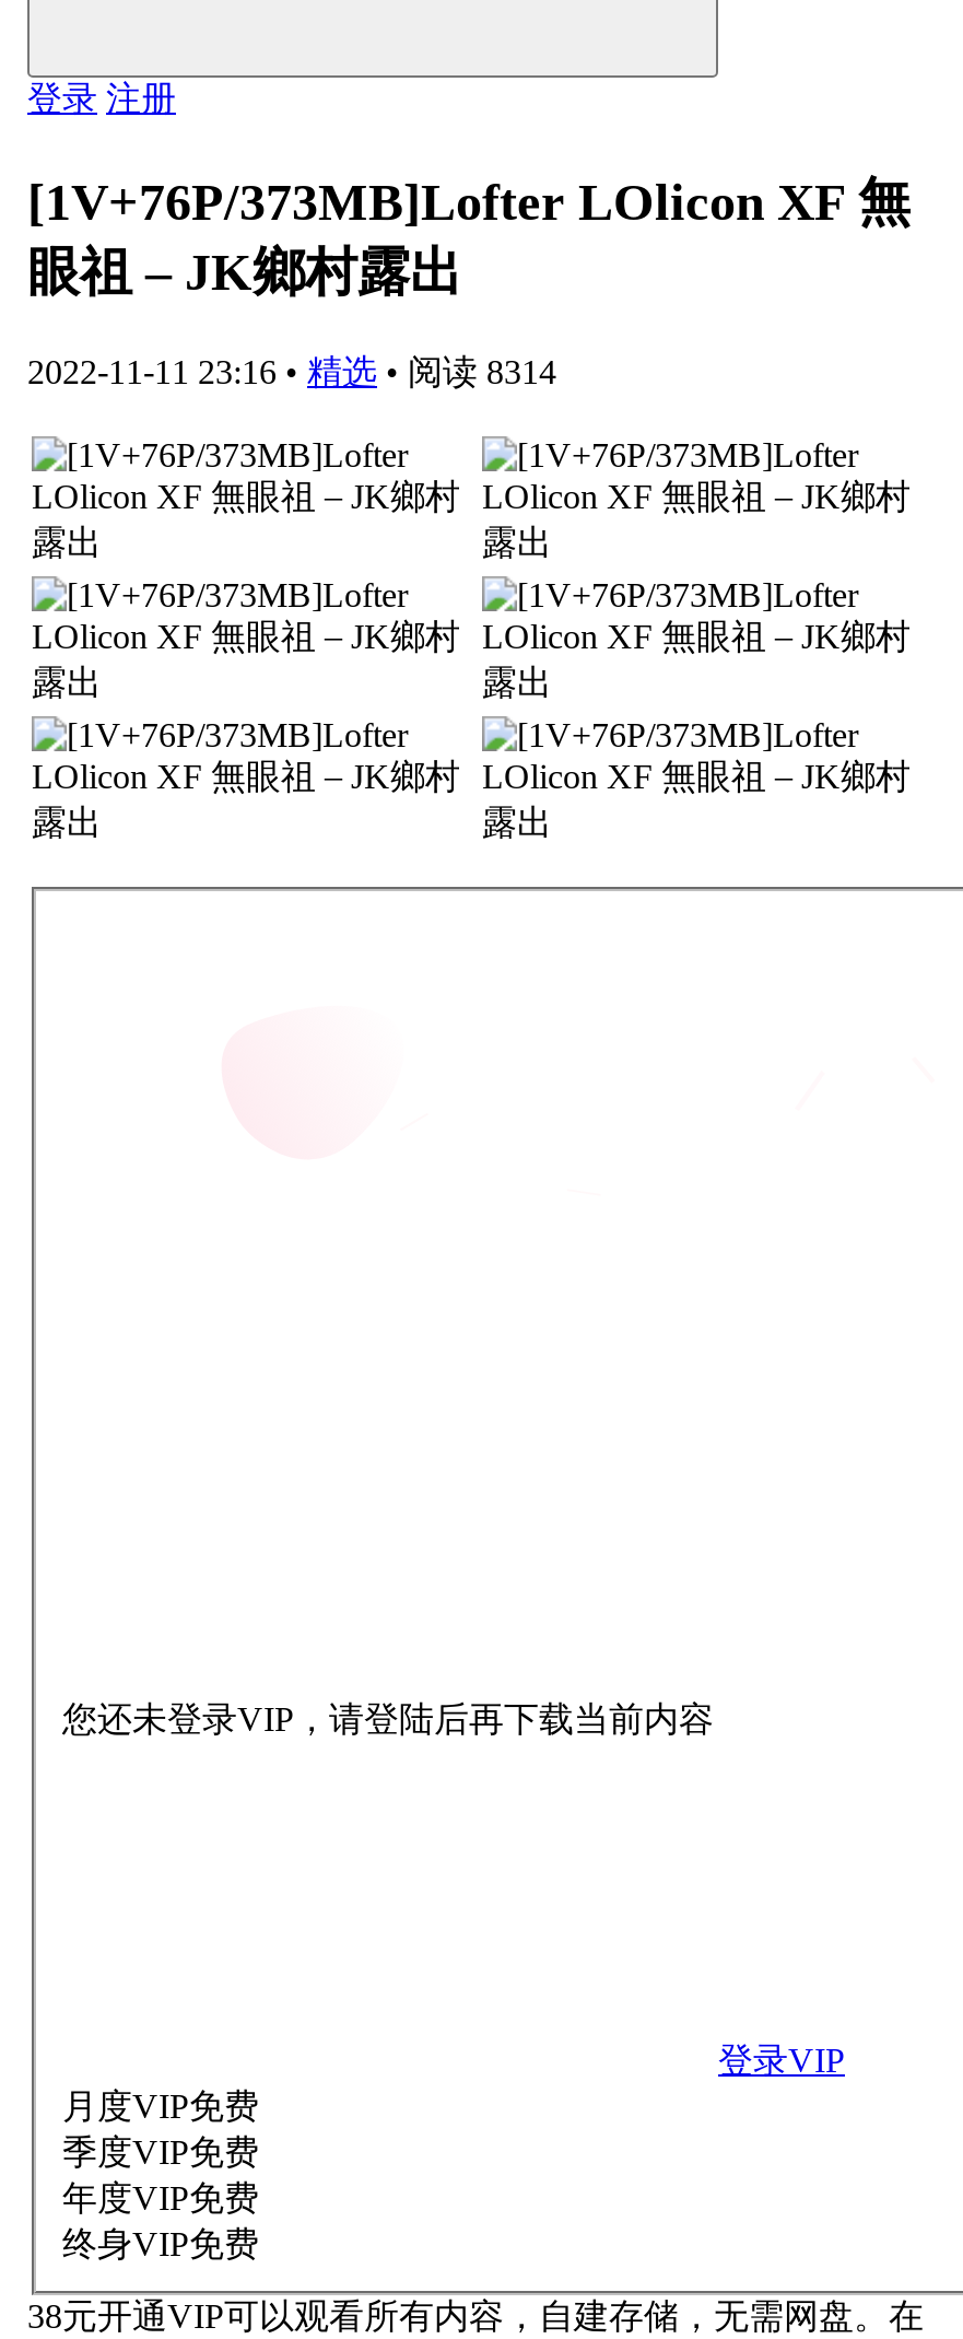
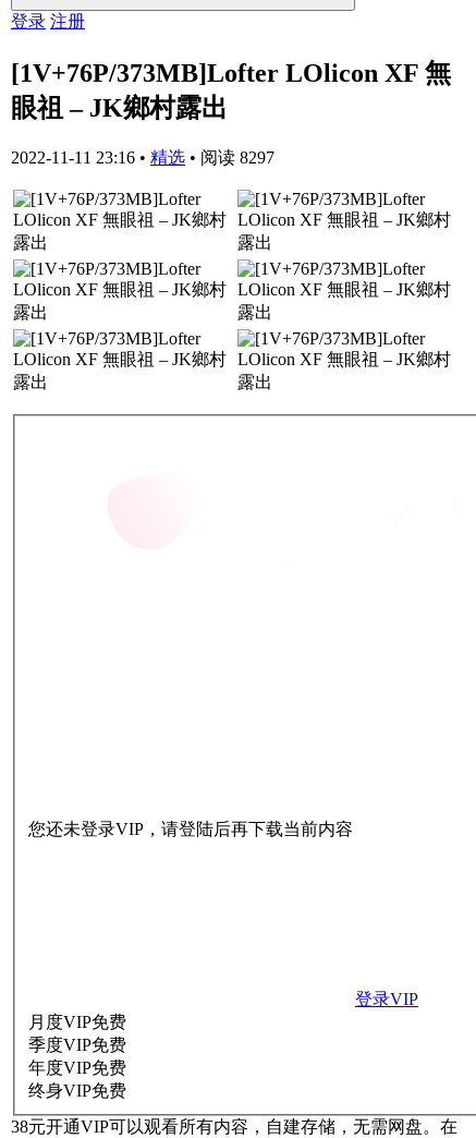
[27,353,556,390] 2022-11-11 23:16 • 精选 • 阅读 8314 -> [11,148,274,167] 2022-11-11 23:16 • 精选 • 阅读 8297

